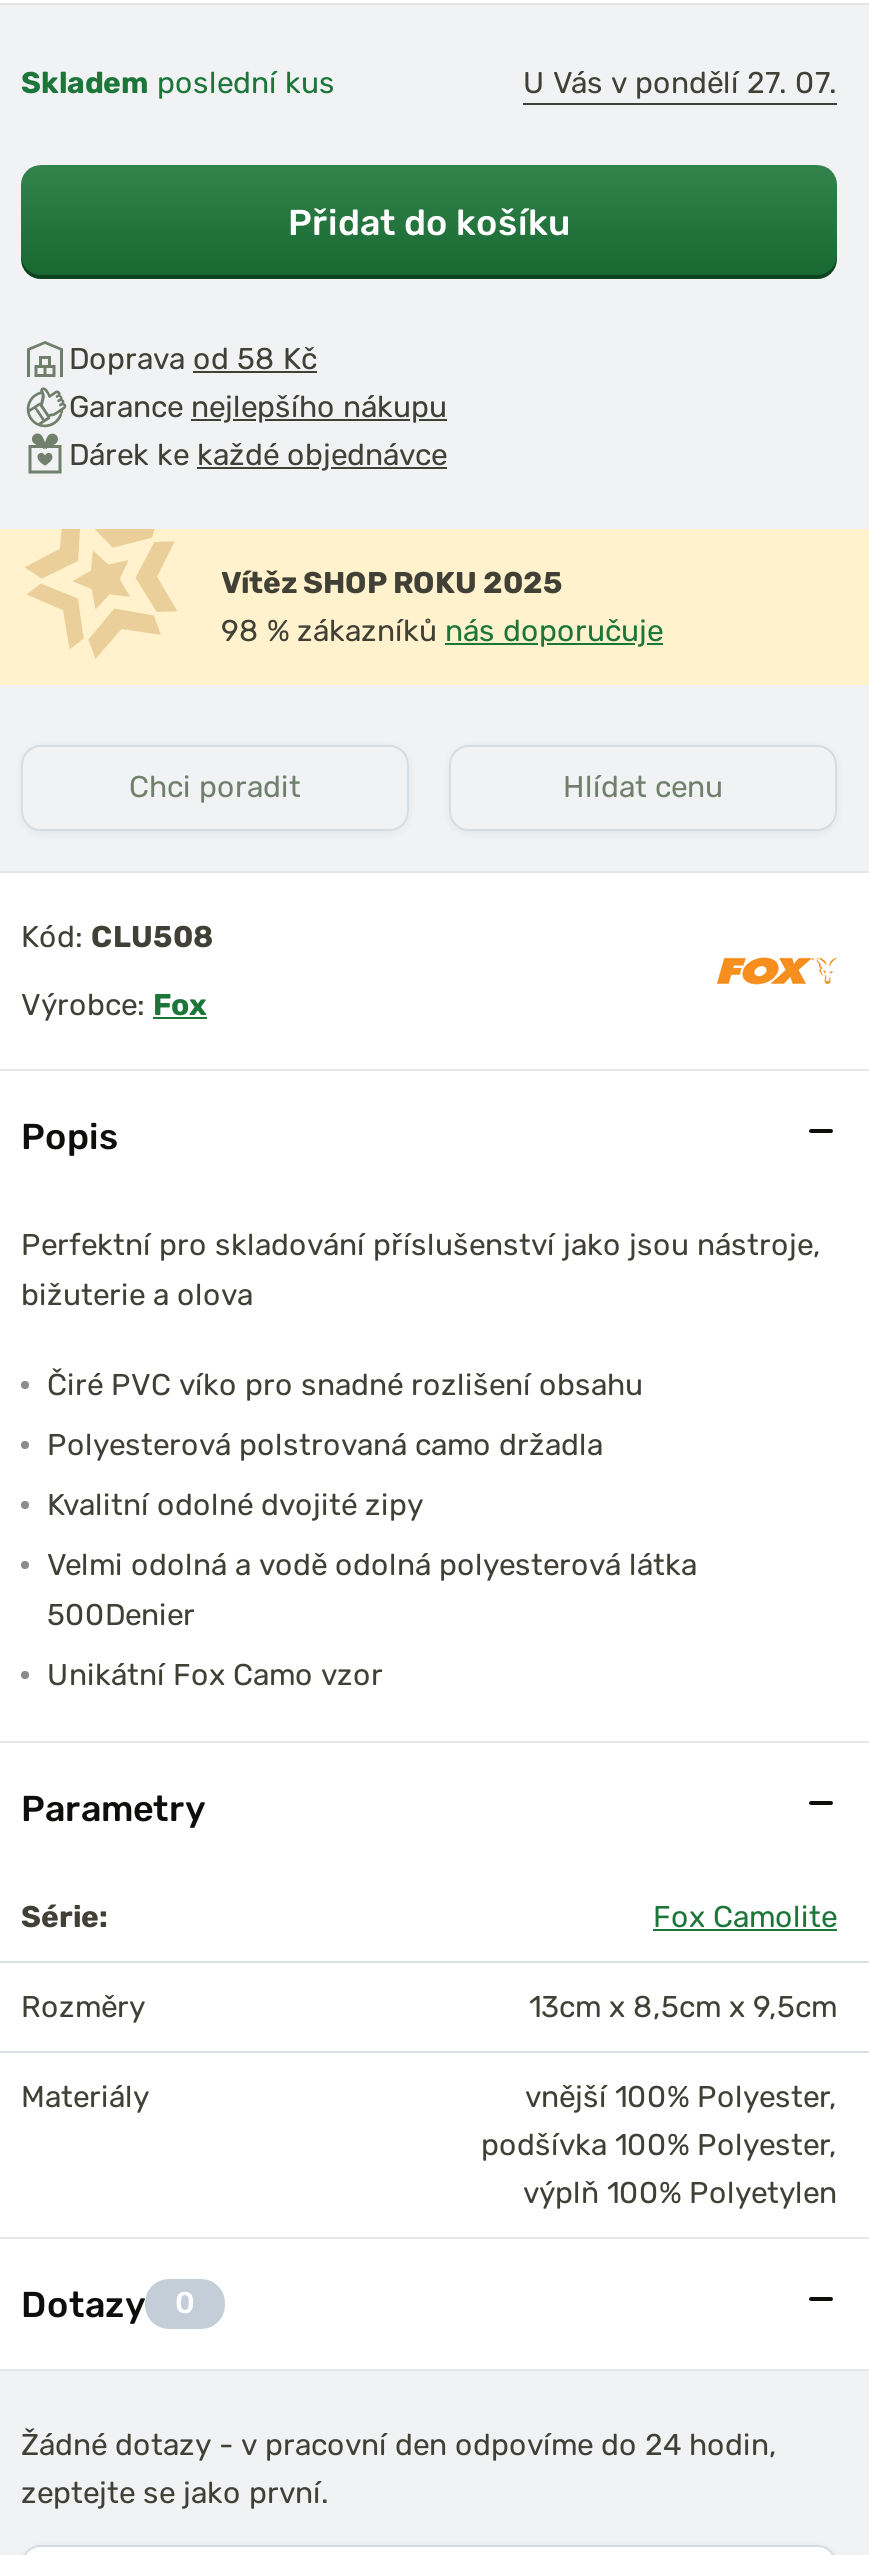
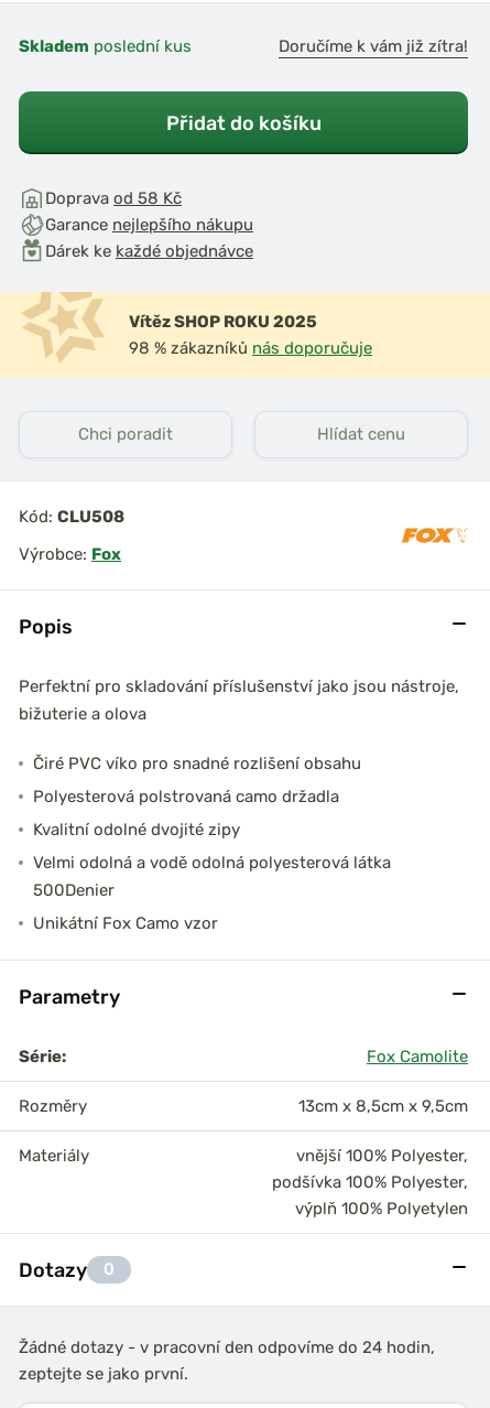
[523,65,837,101] U Vás v pondělí 27. 07. -> [279,36,468,56] Doručíme k vám již zítra!

